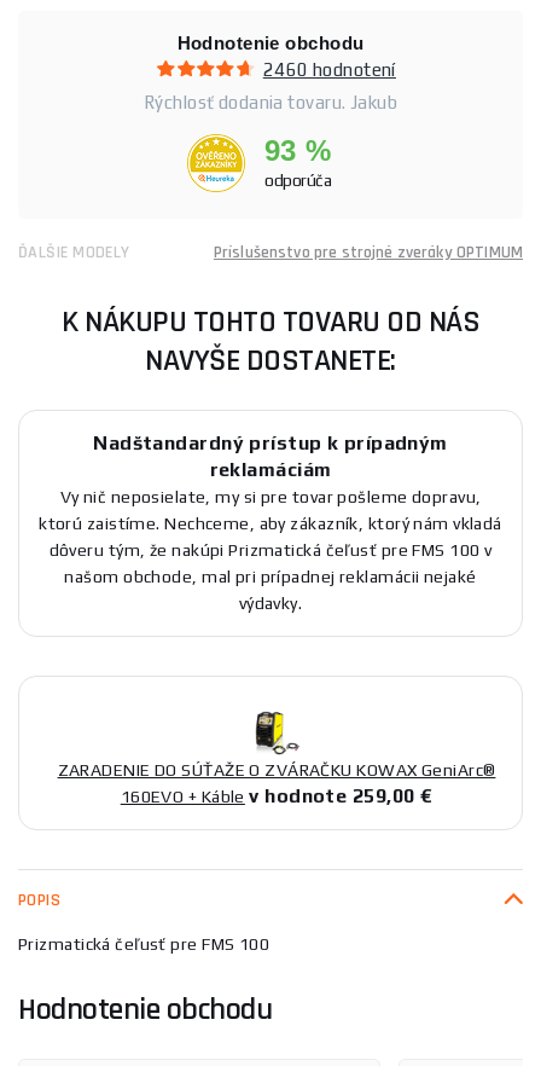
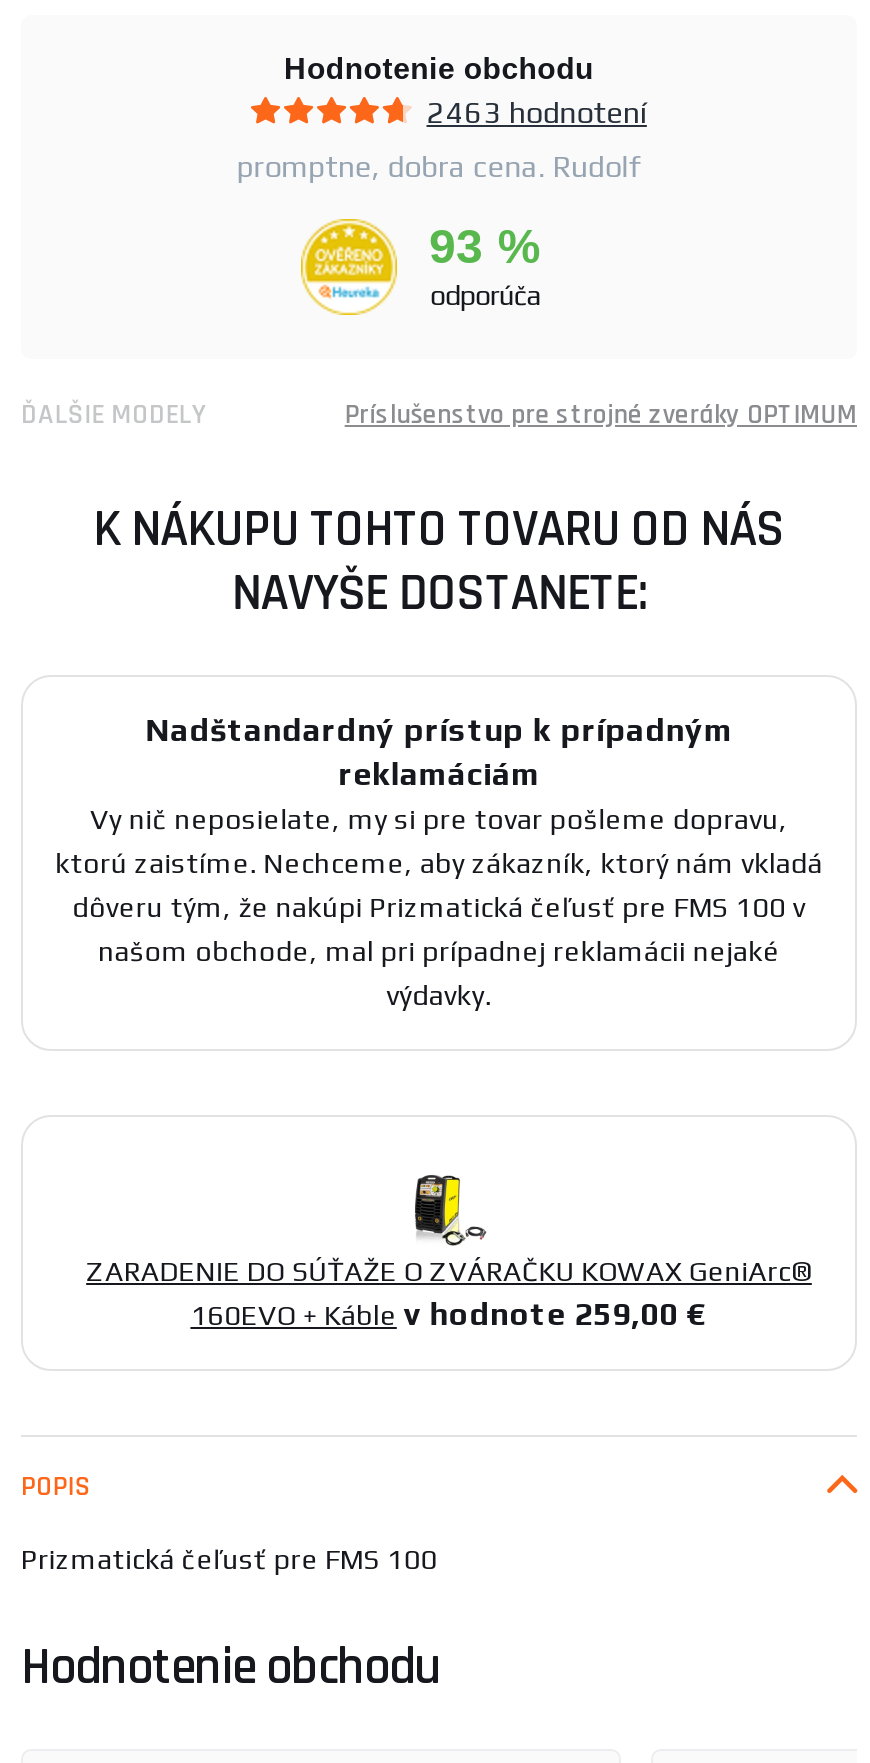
[263,59,396,80] 2460 hodnotení -> [427,95,647,129] 2463 hodnotení
[144,92,397,112] Rýchlosť dodania tovaru. Jakub -> [237,149,641,183] promptne, dobra cena. Rudolf

